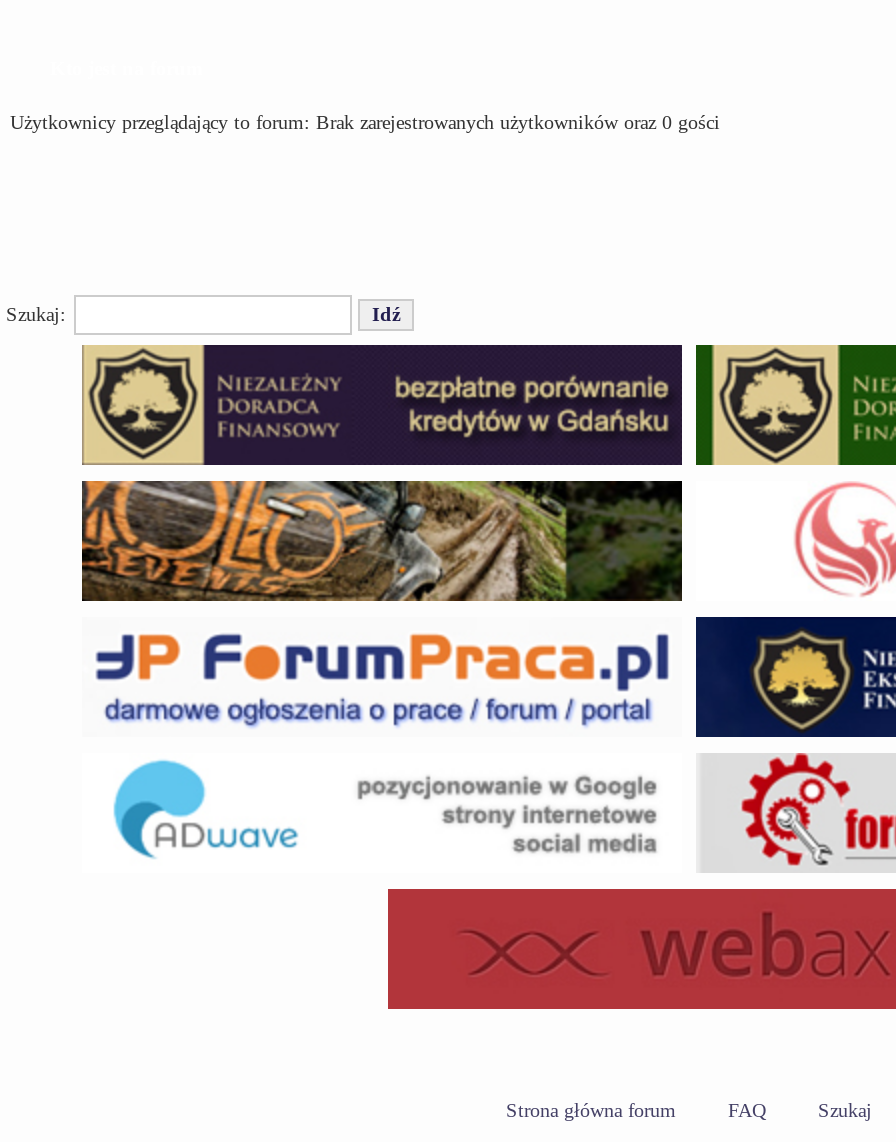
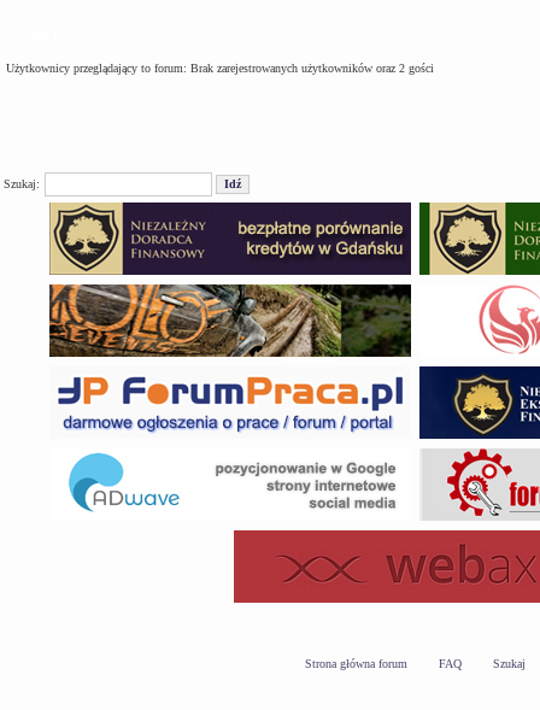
[10,111,720,133] Użytkownicy przeglądający to forum: Brak zarejestrowanych użytkowników oraz 0 gości -> [6,61,434,75] Użytkownicy przeglądający to forum: Brak zarejestrowanych użytkowników oraz 2 gości

